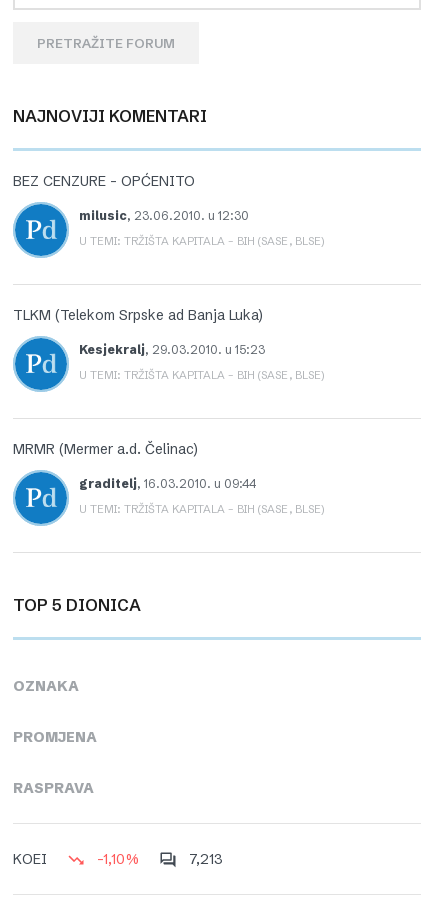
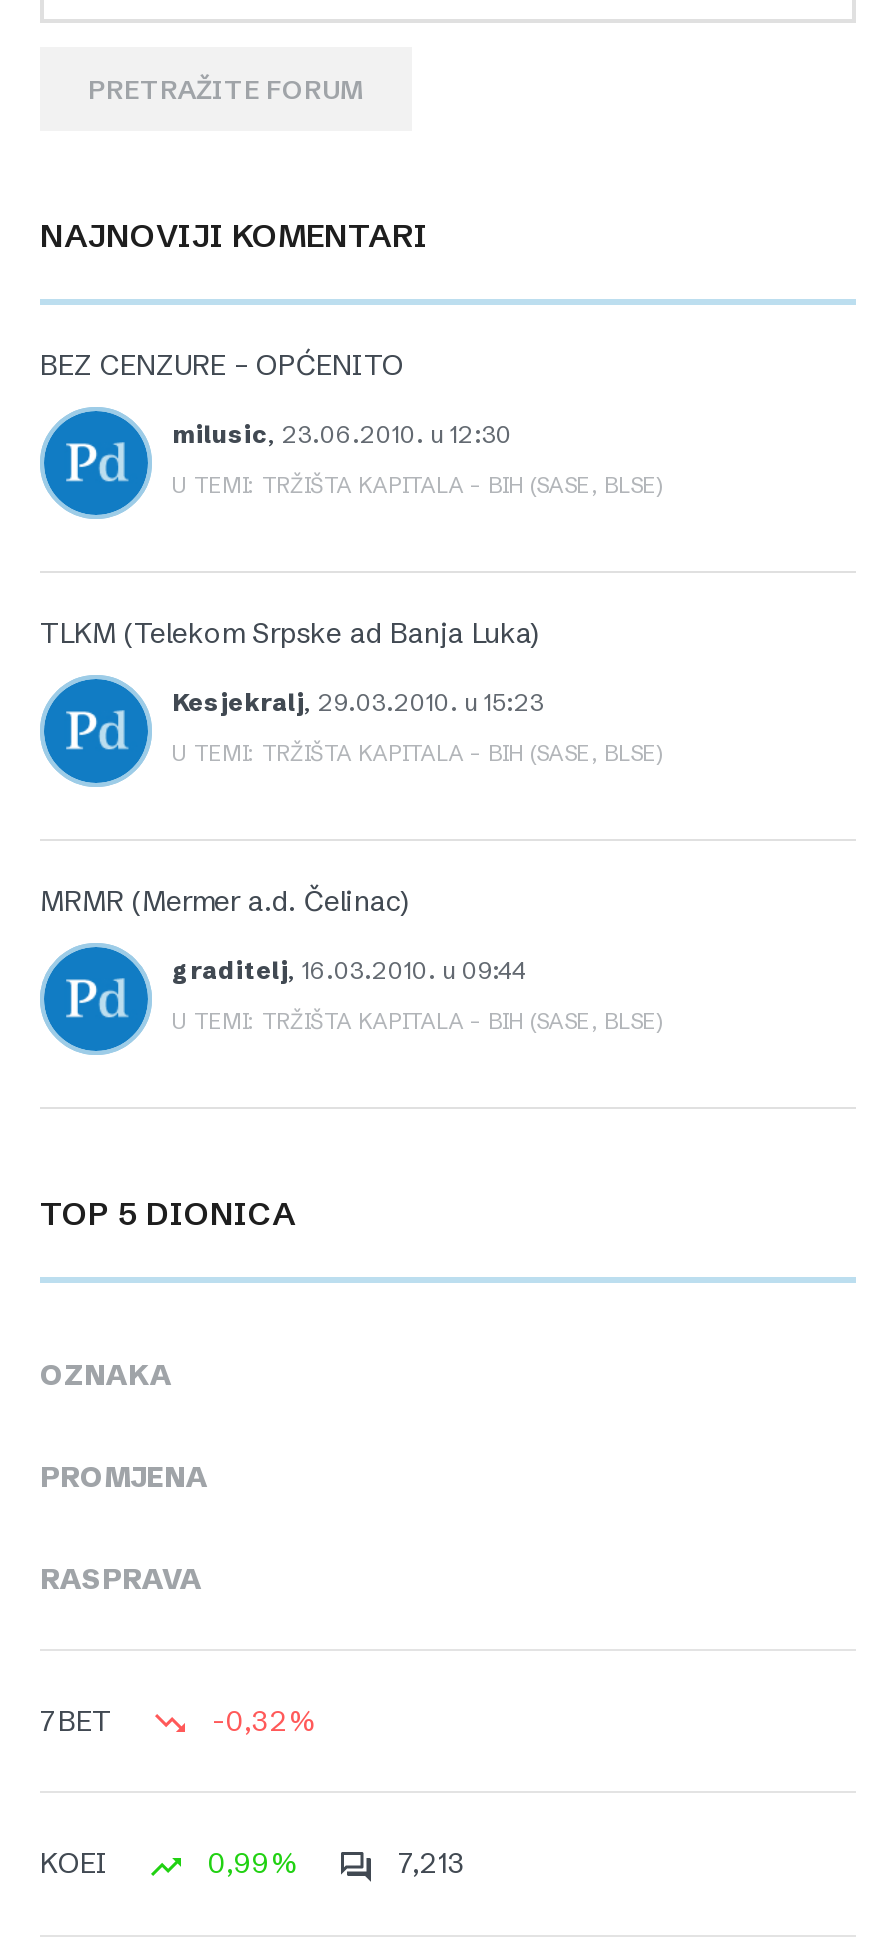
none -> [40,1703,316,1739] 7BET | -0,32%
[93,850,139,868] -1,10% -> [200,1846,298,1882] 0,99%

